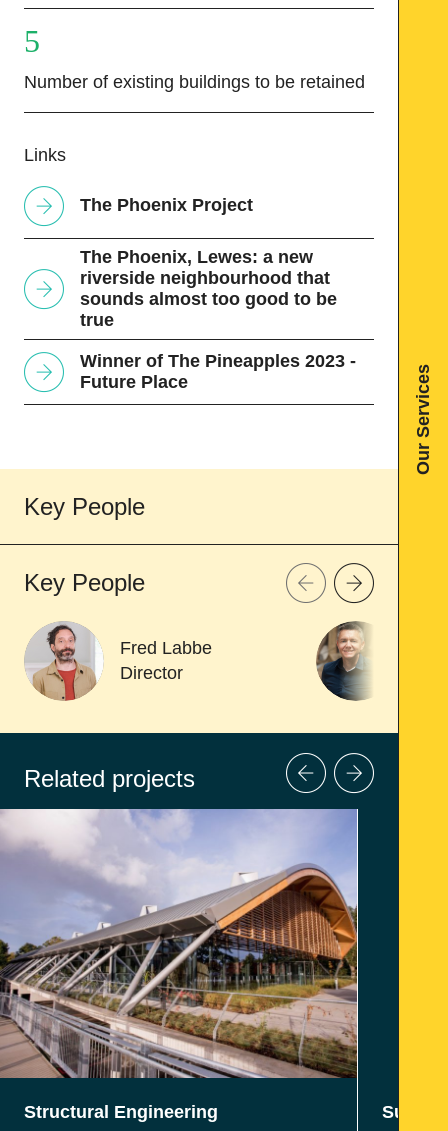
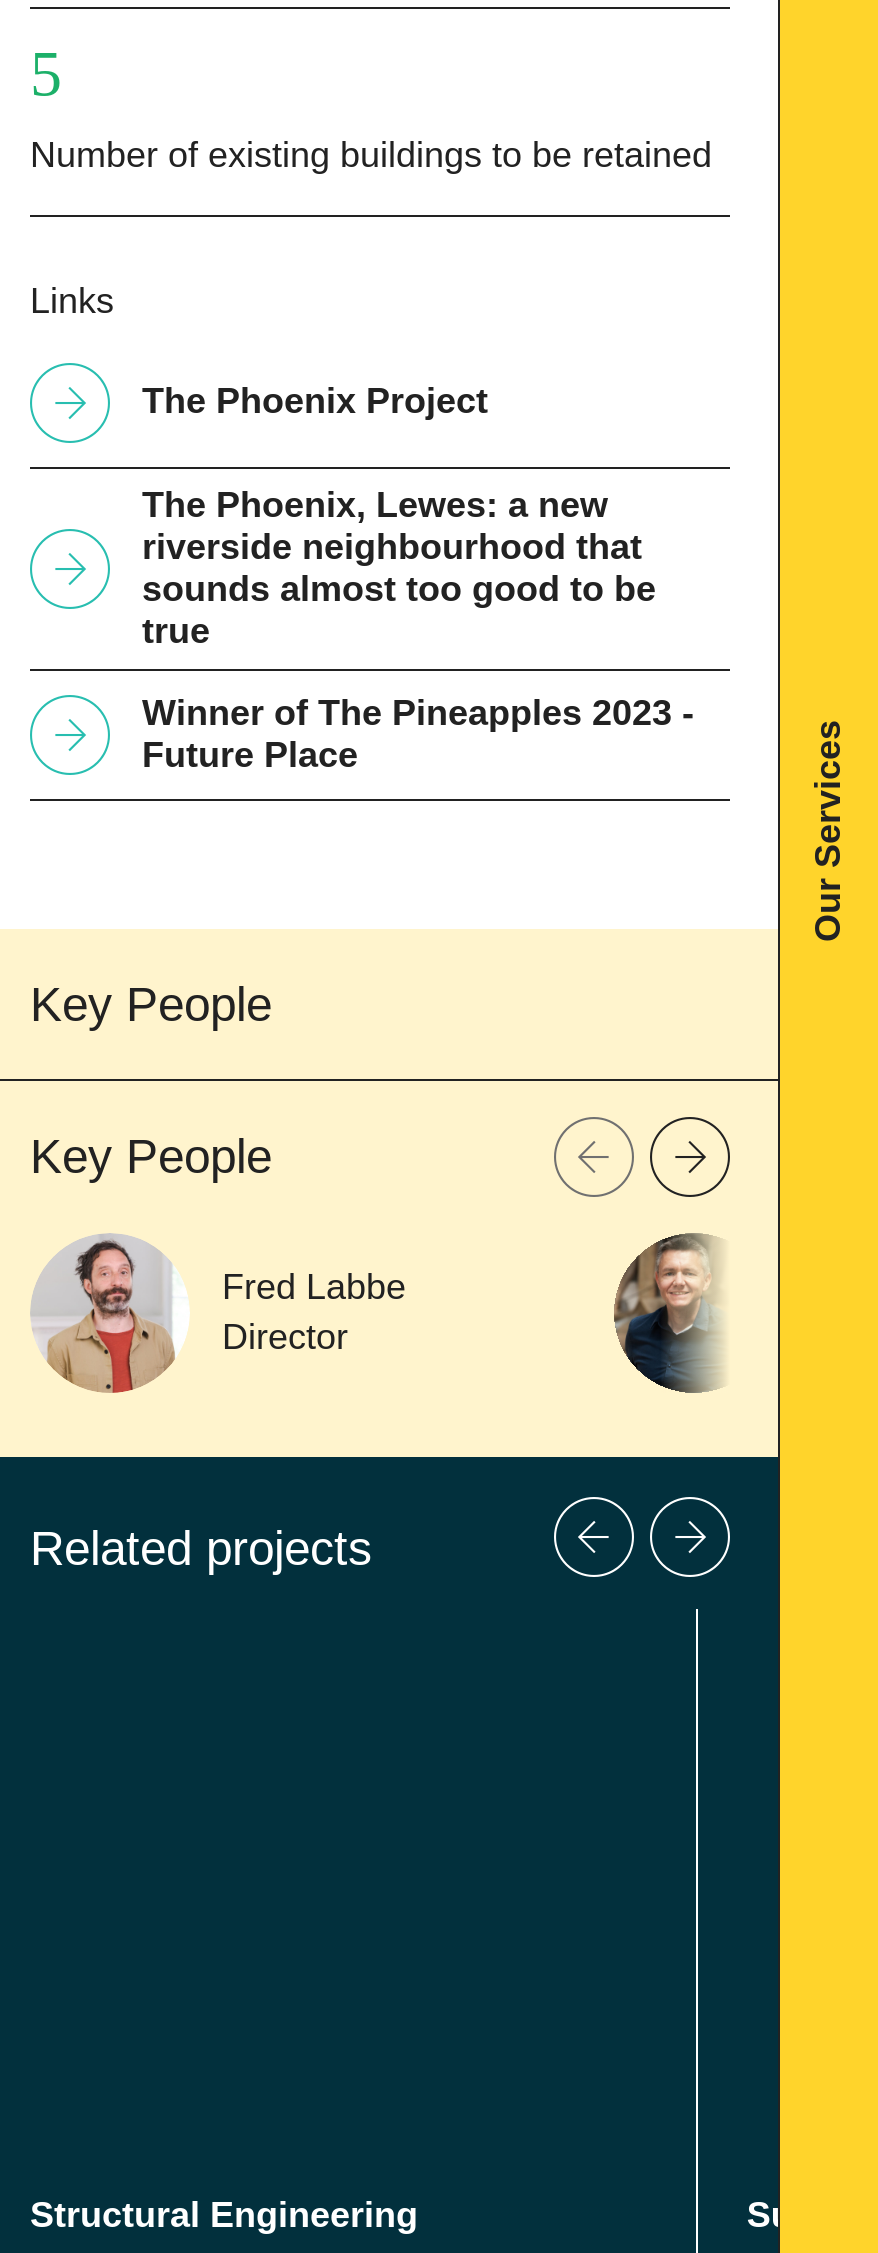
[3,808,358,1079] [image] -> none

